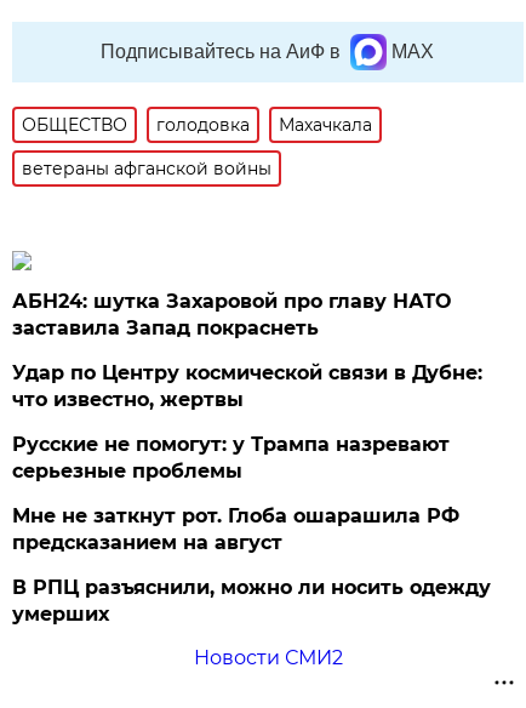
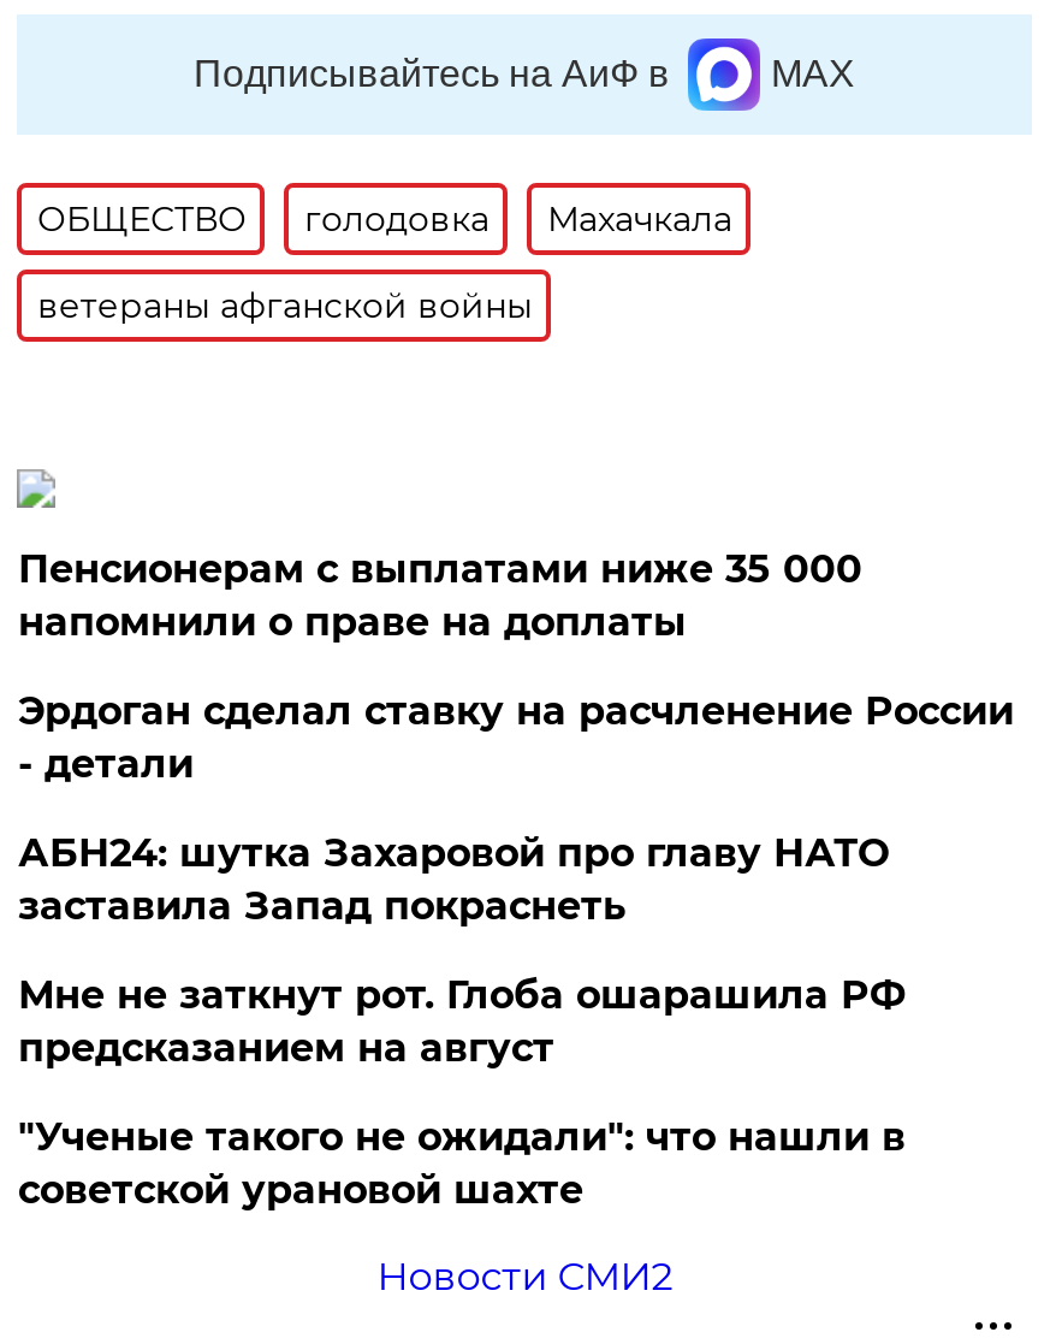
none -> [18,547,1014,787] Пенсионерам с выплатами ниже 35 000 | напомнили о праве на доплаты | Эрдоган сделал ставку на расчленение России | - детали
moved [13,290,451,340] -> [18,831,889,929]: АБН24: шутка Захаровой про главу НАТО | заставила Запад покраснеть
[13,362,483,483] Удар по Центру космической связи в Дубне: | что известно, жертвы | Русские не помогут: у Трампа назревают | серьезные проблемы -> none
[13,576,491,626] В РПЦ разъяснили, можно ли носить одежду | умерших -> [18,1115,905,1213] "Ученые такого не ожидали": что нашли в | советской урановой шахте

